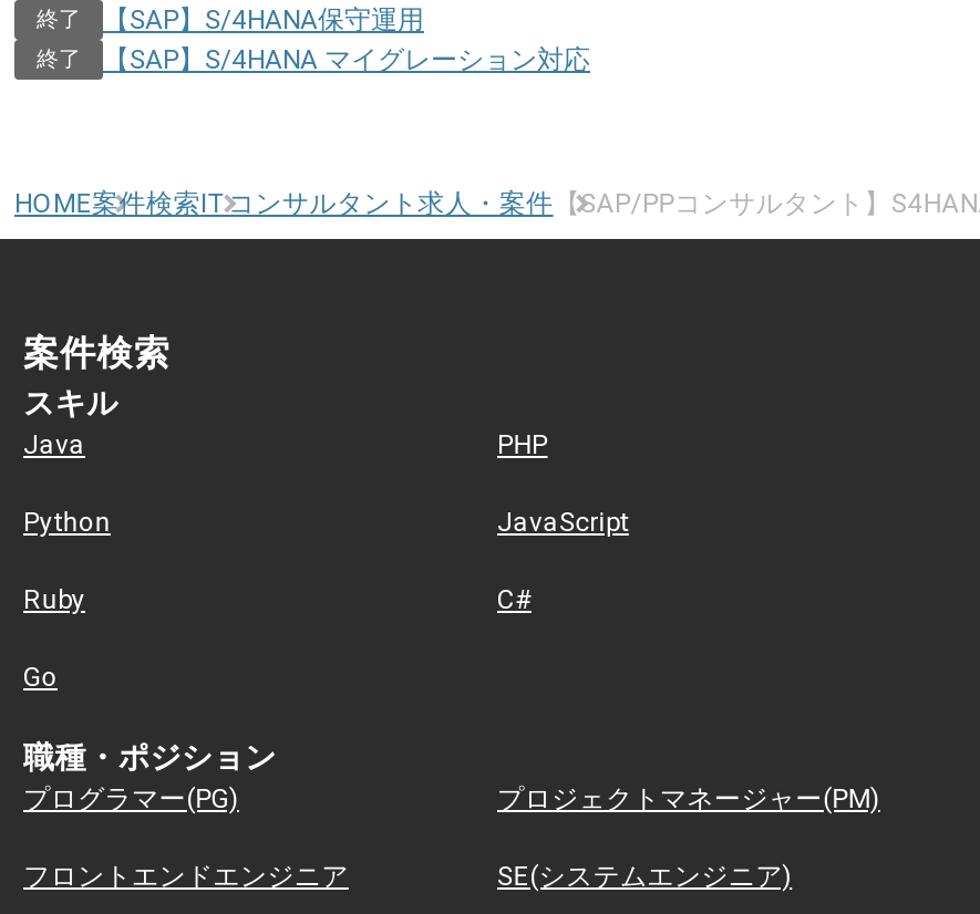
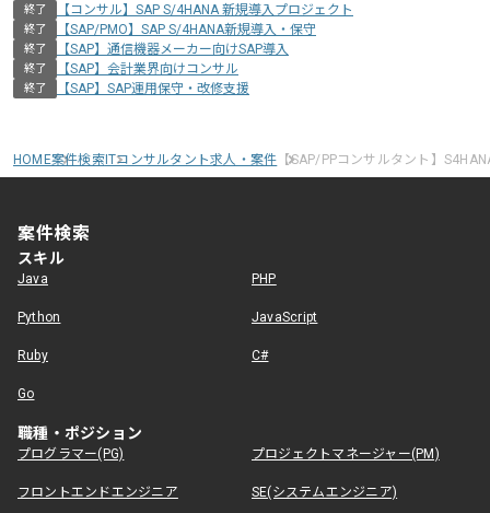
[103,4,424,35] 【SAP】S/4HANA保守運用 -> [57,2,353,18] 【コンサル】SAP S/4HANA 新規導入プロジェクト
[103,44,590,75] 【SAP】S/4HANA マイグレーション対応 -> [24,22,316,96] 【SAP/PMO】SAP S/4HANA新規導入・保守 | 終了 | 【SAP】通信機器メーカー向けSAP導入 | 終了 | 【SAP】会計業界向けコンサル | 終了 | 【SAP】SAP運用保守・改修支援

